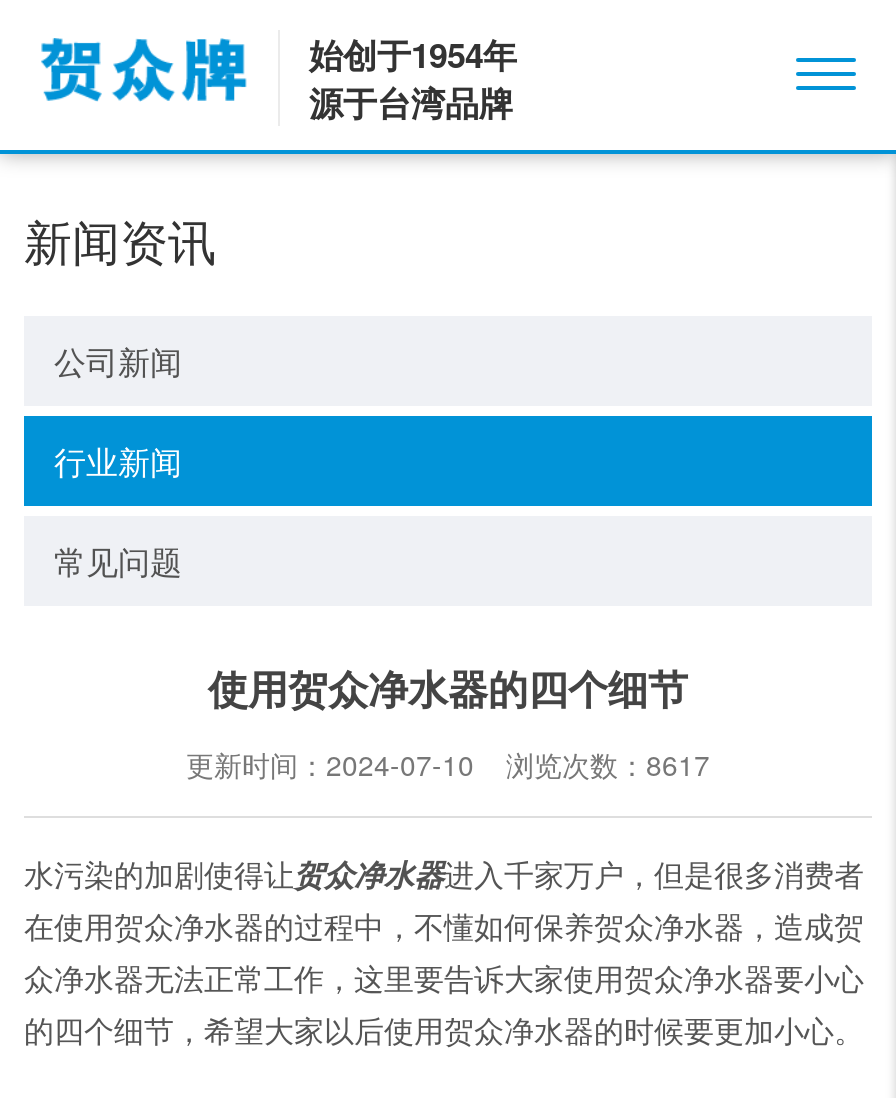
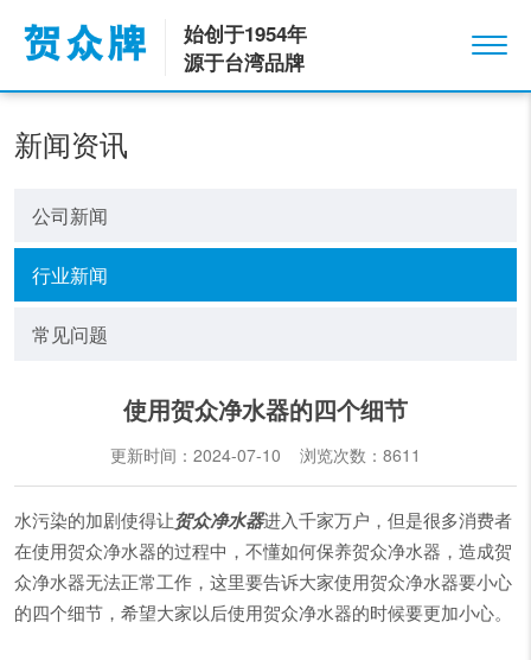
[186,744,710,784] 更新时间：2024-07-10 浏览次数：8617 -> [110,443,421,467] 更新时间：2024-07-10 浏览次数：8611

